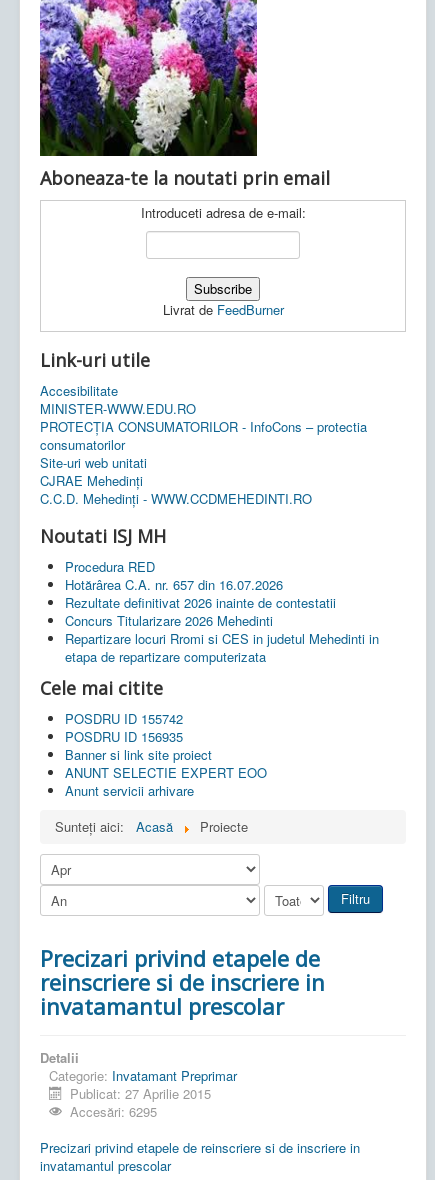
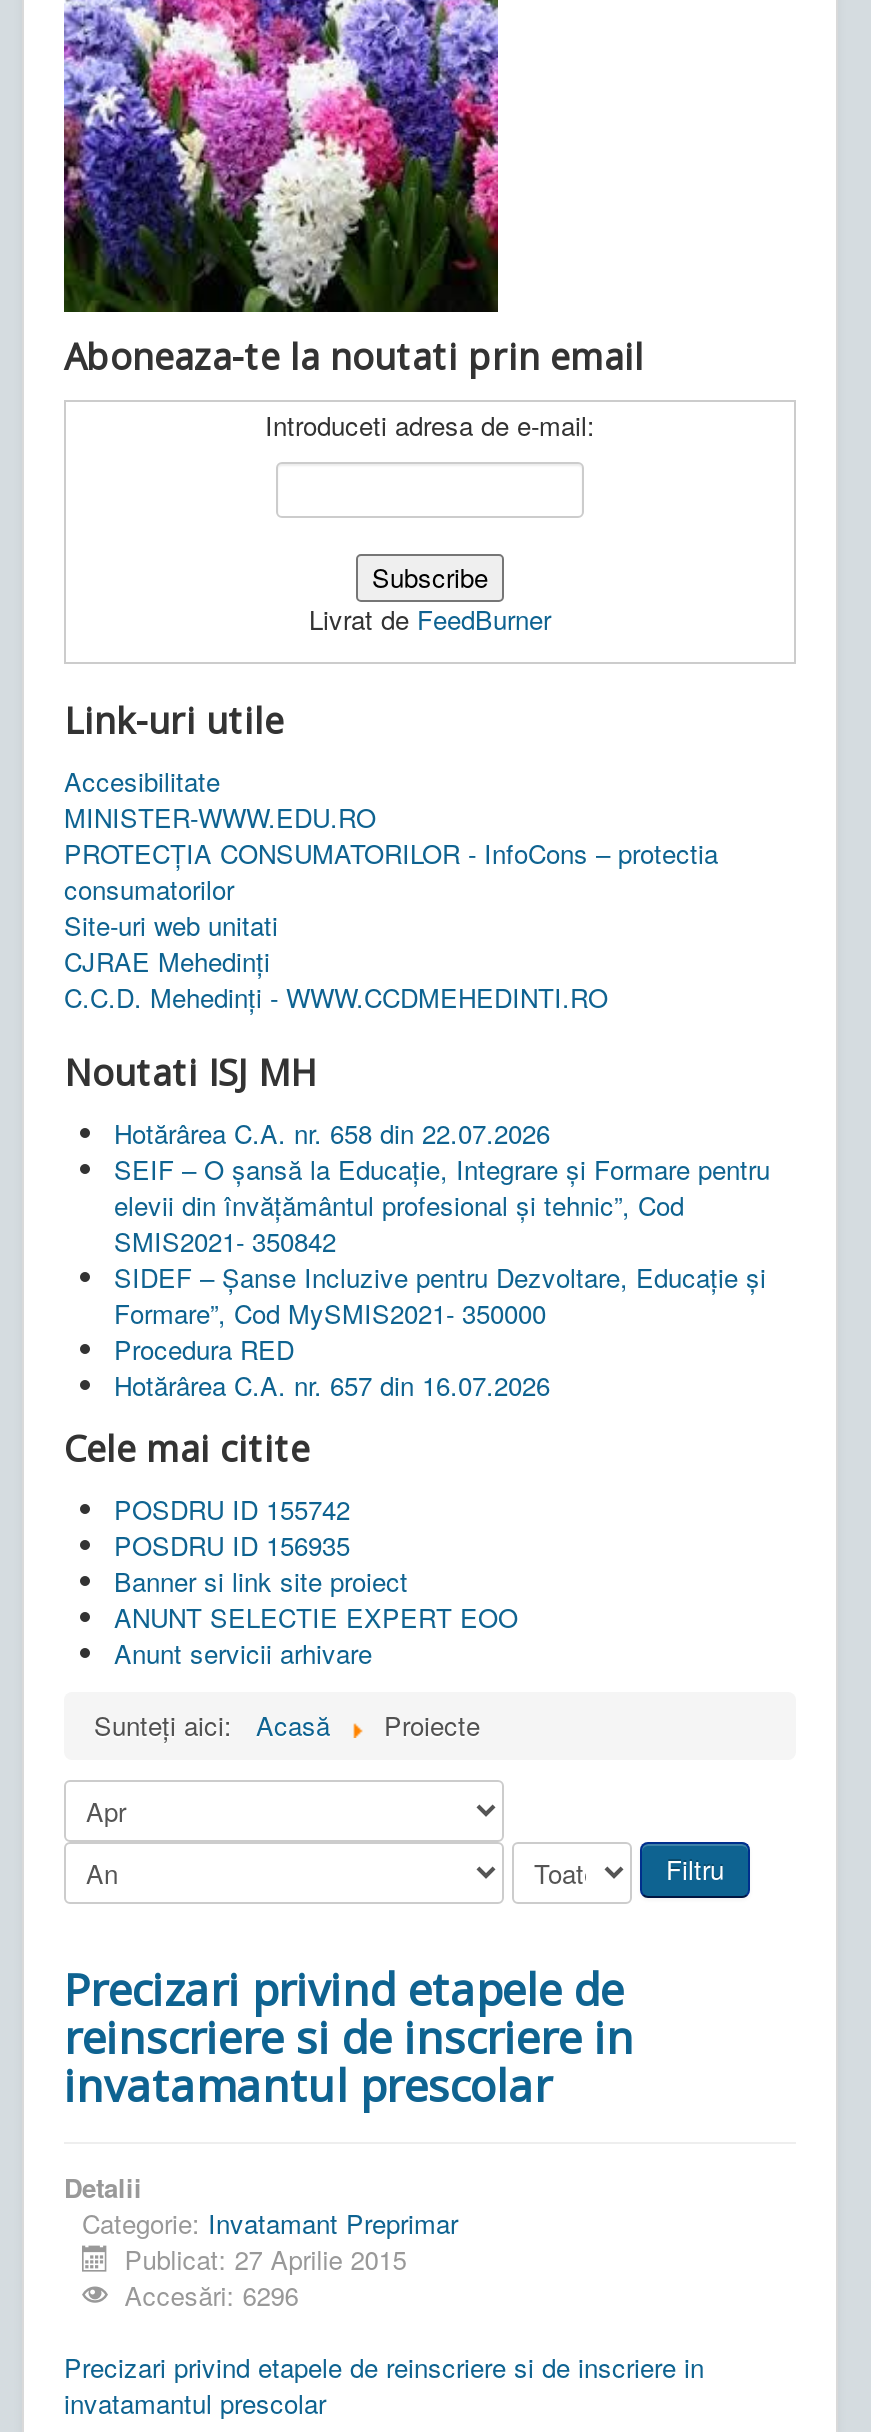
none -> [114,1114,770,1332] Hotărârea C.A. nr. 658 din 22.07.2026 | SEIF – O șansă la Educație, Integrare și Formare pentru | elevii din învățământul profesional și tehnic”, Cod | SMIS2021- 350842 | SIDEF – Șanse Incluzive pentru Dezvoltare, Educație și | Formare”, Cod MySMIS2021- 350000
moved [65,557,283,594] -> [114,1330,550,1404]: Procedura RED | Hotărârea C.A. nr. 657 din 16.07.2026
[65,593,379,666] Rezultate definitivat 2026 inainte de contestatii | Concurs Titularizare 2026 Mehedinti | Repartizare locuri Rromi si CES in judetul Mehedinti in | etapa de repartizare computerizata -> none
[70,1102,157,1121] Accesări: 6295 -> [124,2276,298,2314] Accesări: 6296

